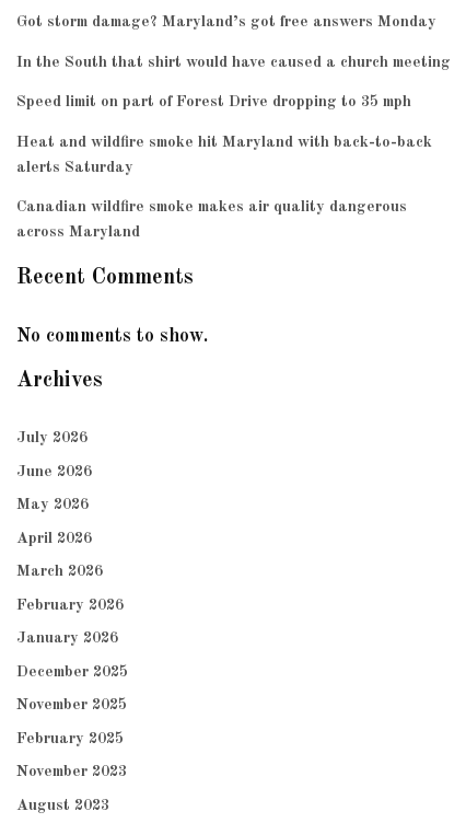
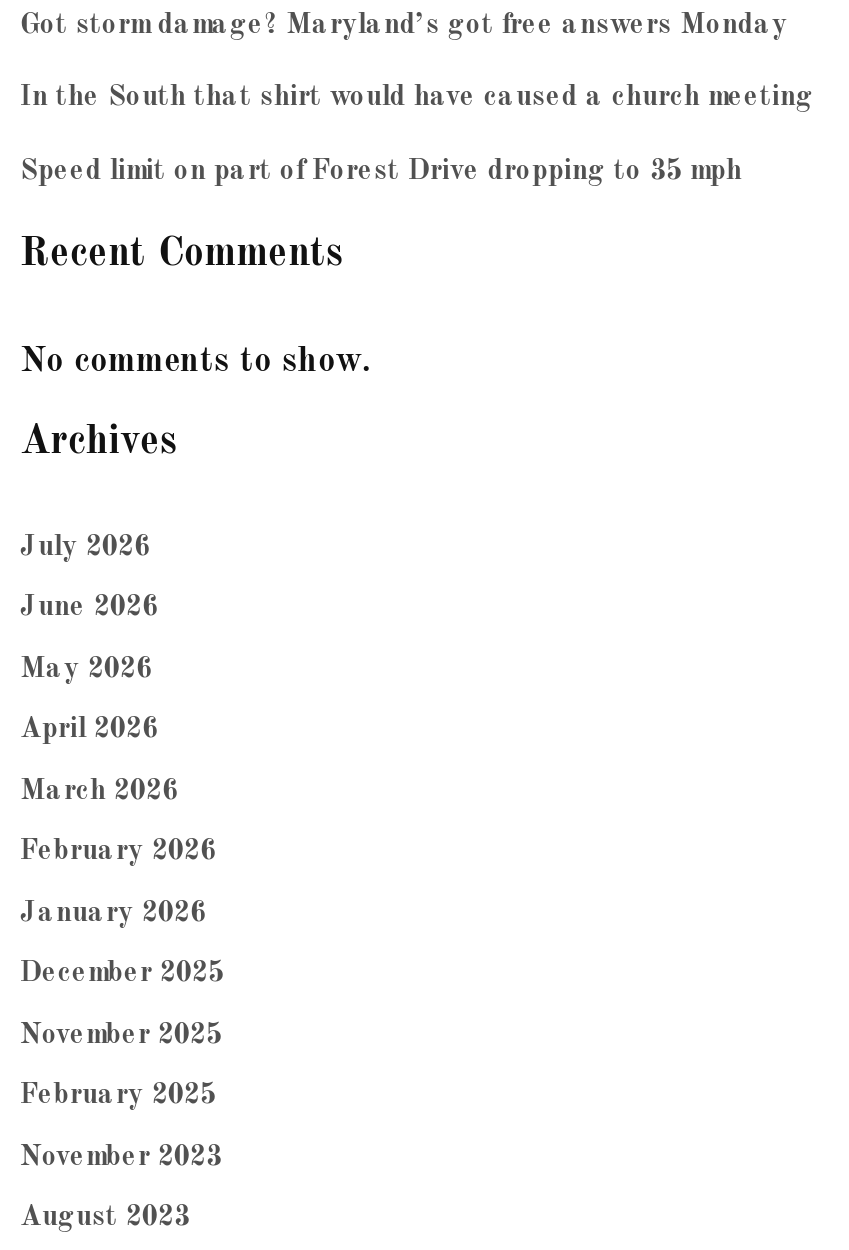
[17,134,433,240] Heat and wildfire smoke hit Maryland with back-to-back | alerts Saturday | Canadian wildfire smoke makes air quality dangerous | across Maryland -> none

